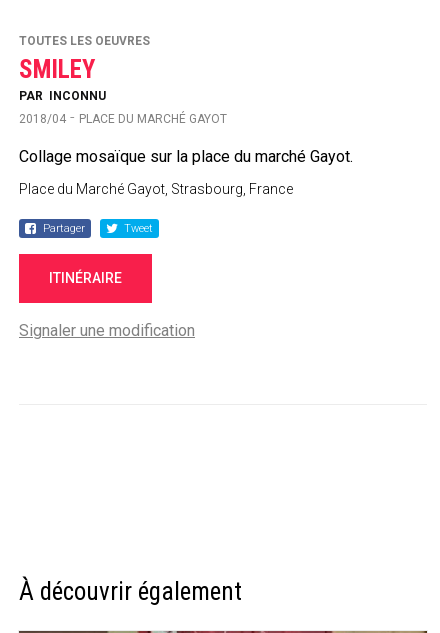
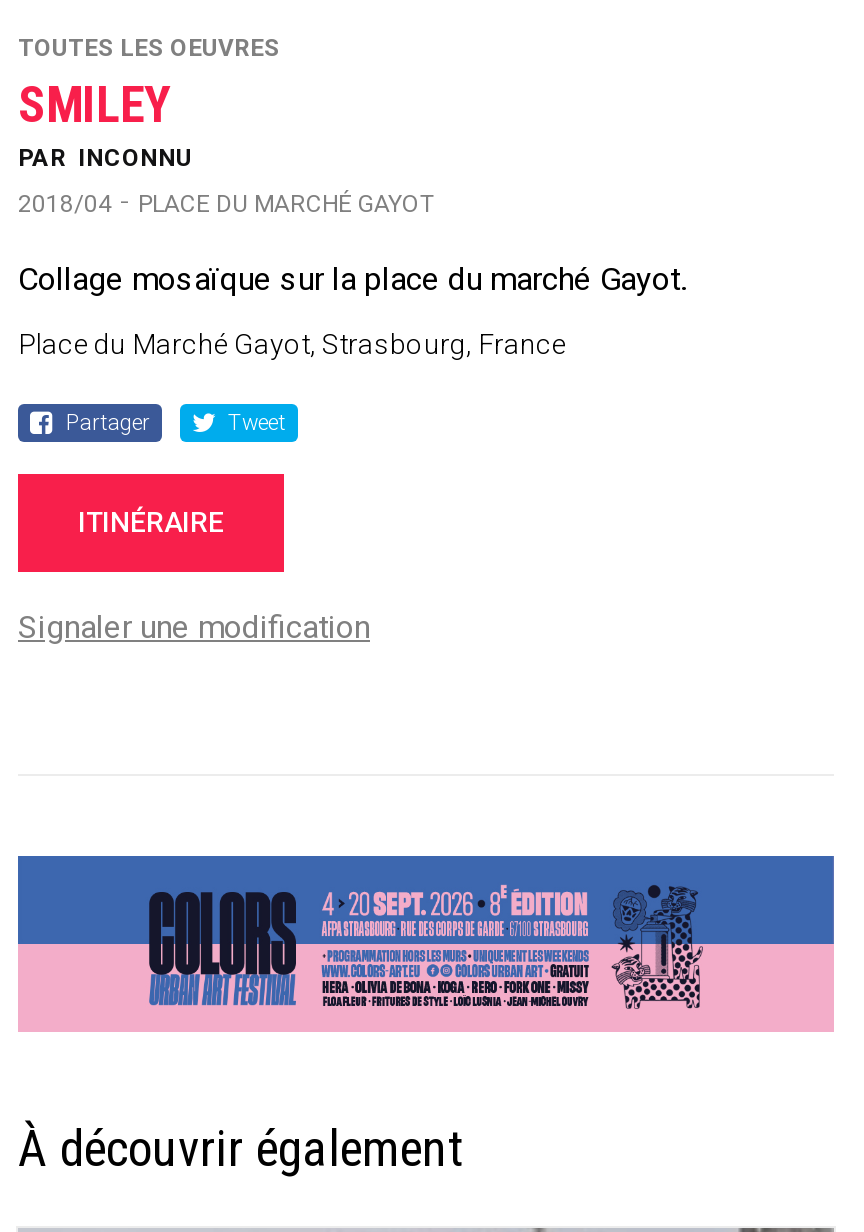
none -> [16,854,836,1032] [image]

